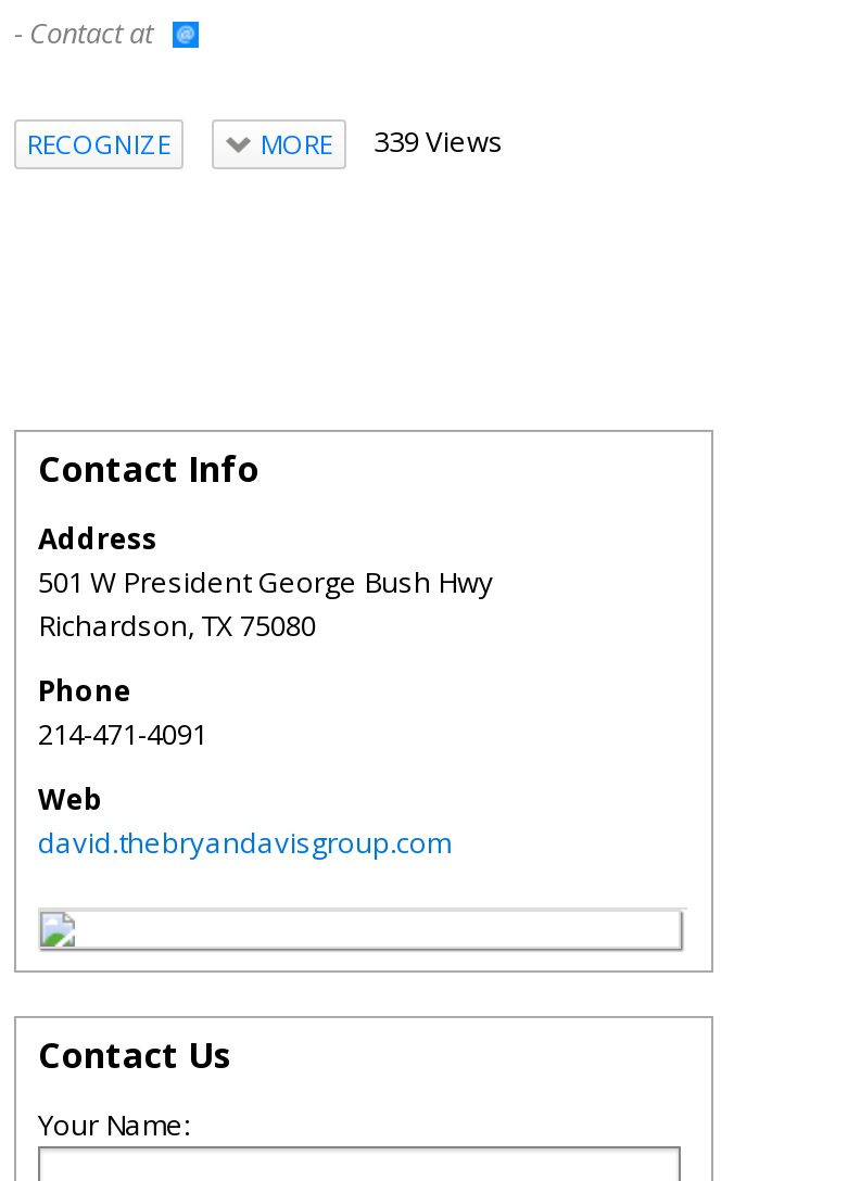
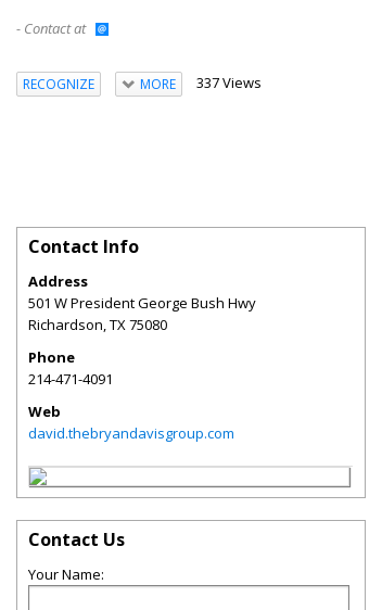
[261,122,504,163] MORE 339 Views -> [139,73,261,93] MORE 337 Views

